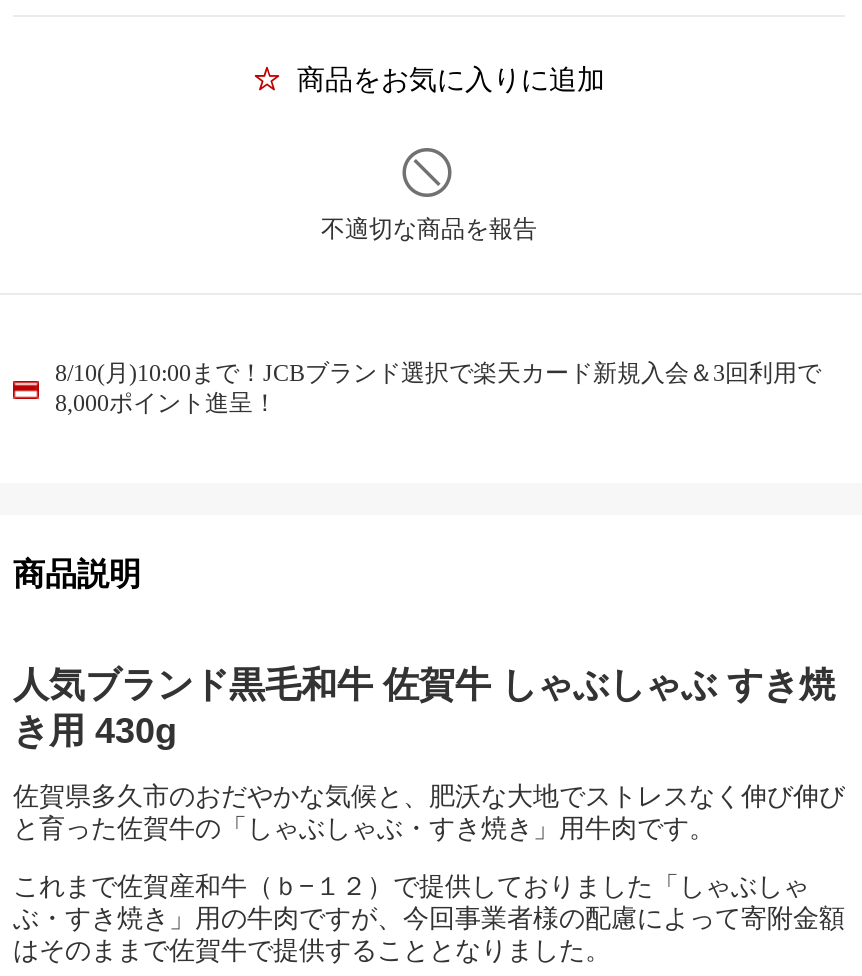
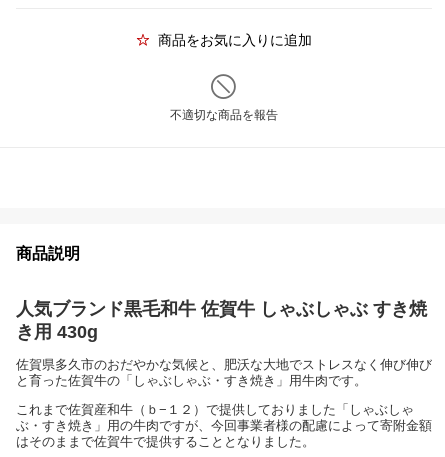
[55,359,821,417] 8/10(月)10:00まで！JCBブランド選択で楽天カード新規入会＆3回利用で | 8,000ポイント進呈！ -> none

